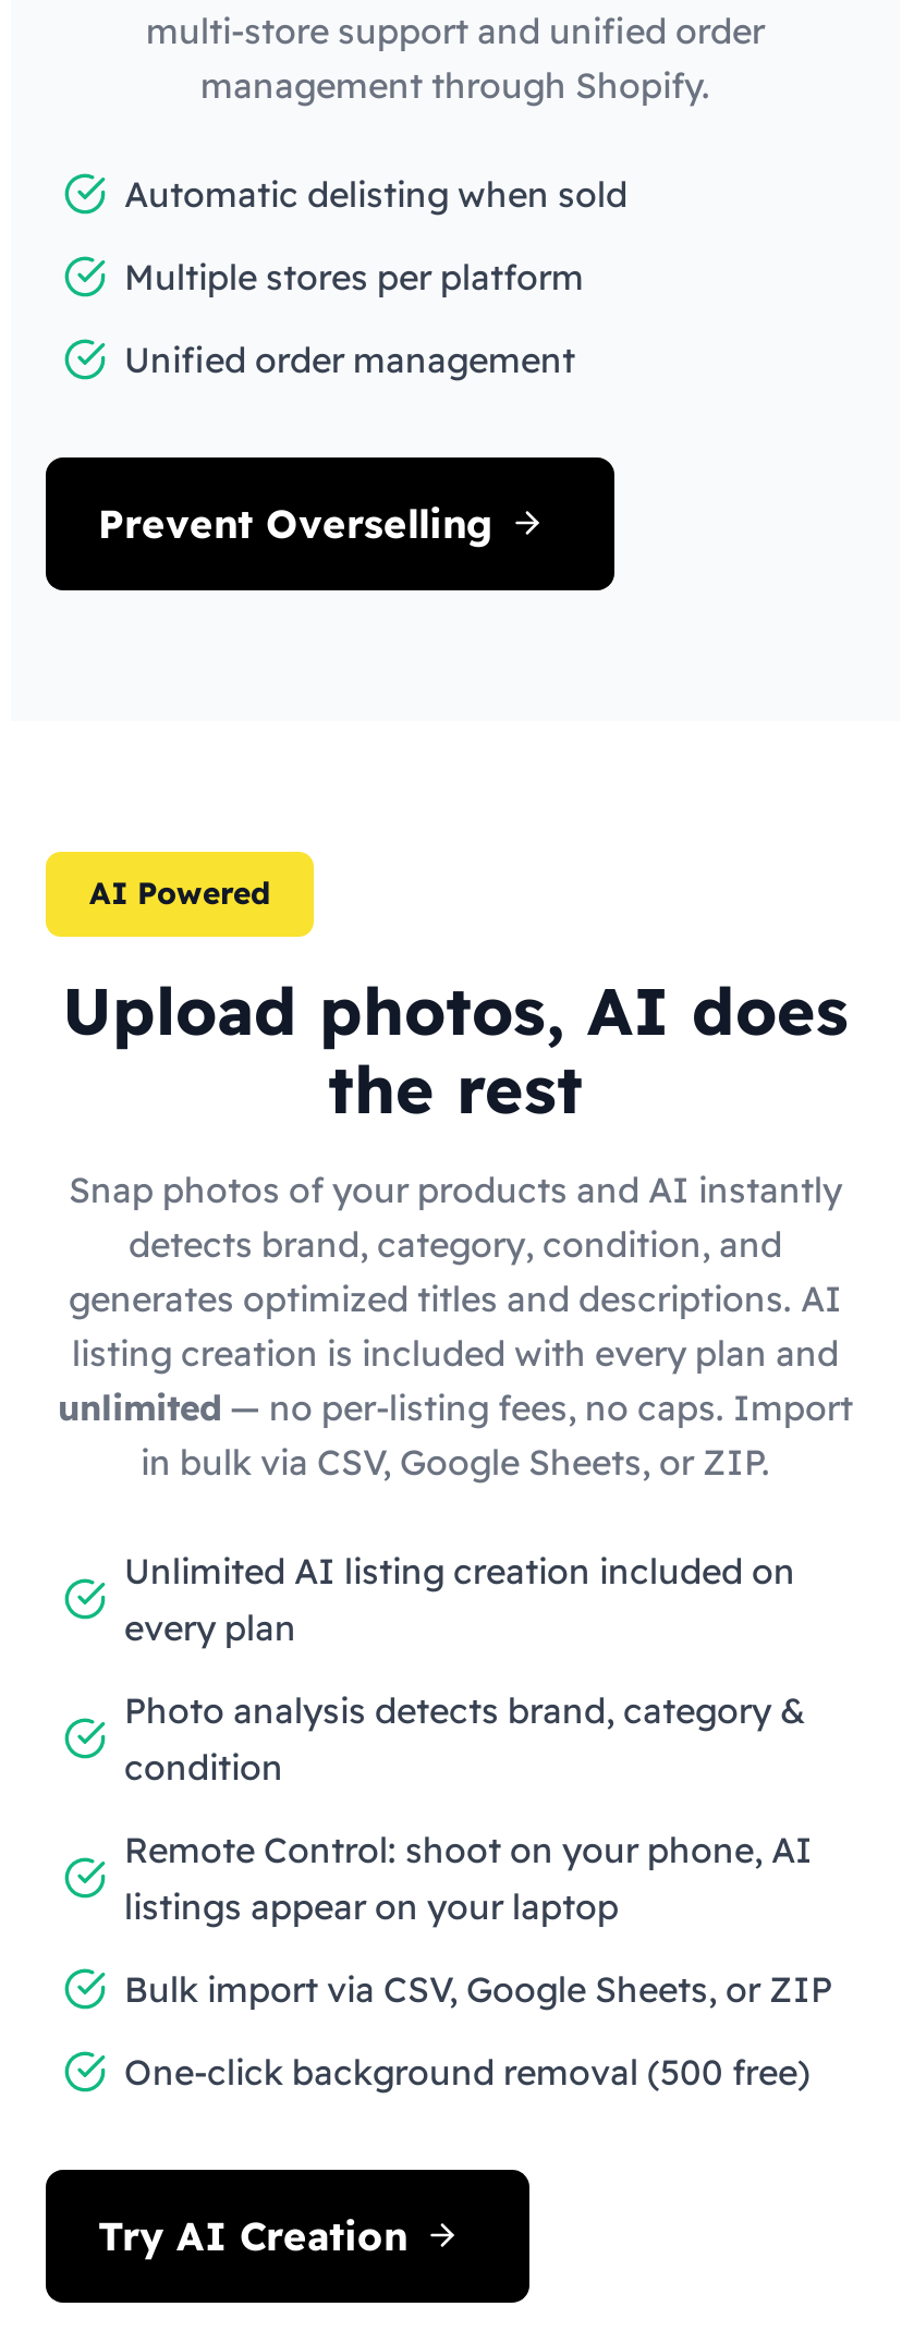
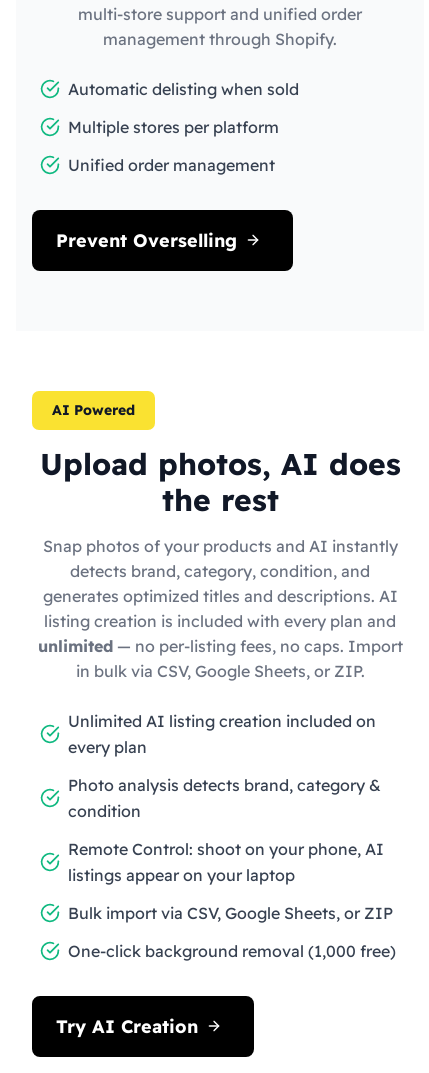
[124,2050,811,2093] One-click background removal (500 free) -> [68,941,396,961] One-click background removal (1,000 free)

